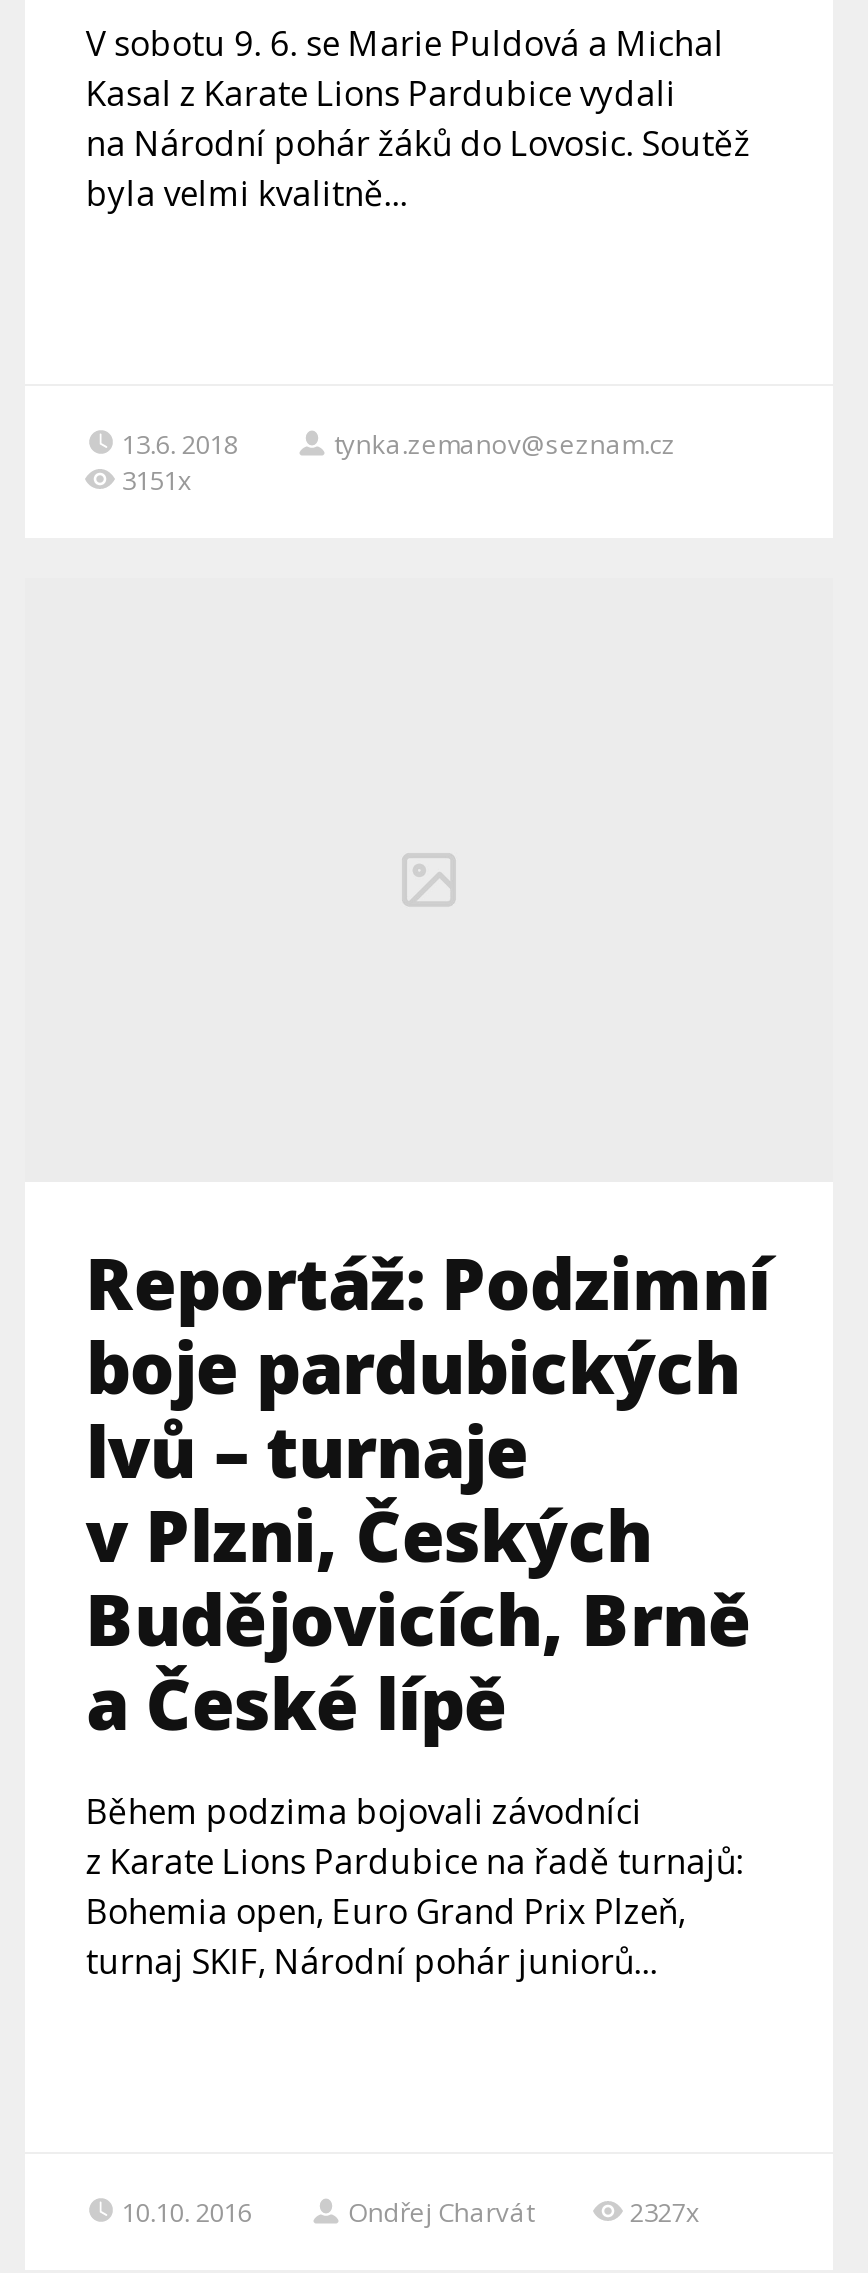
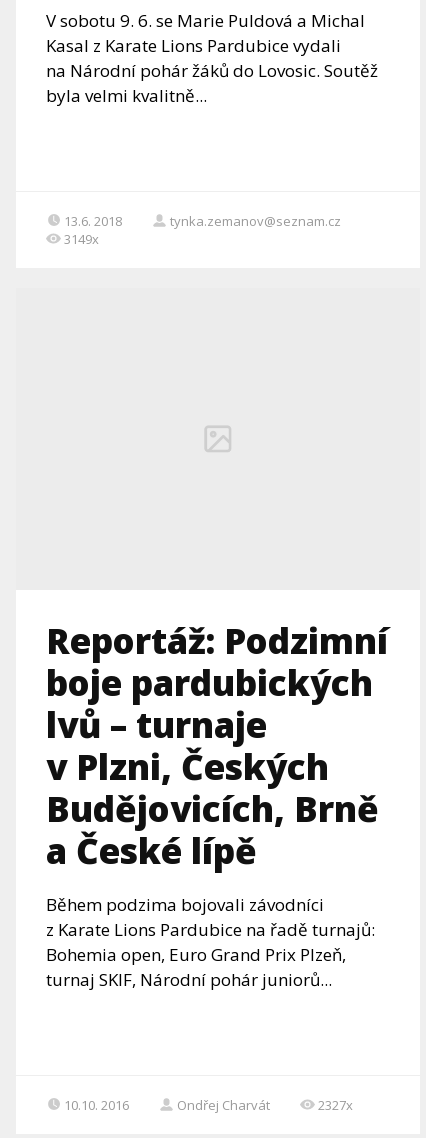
[122,462,192,498] 3151x -> [64,230,99,248] 3149x

